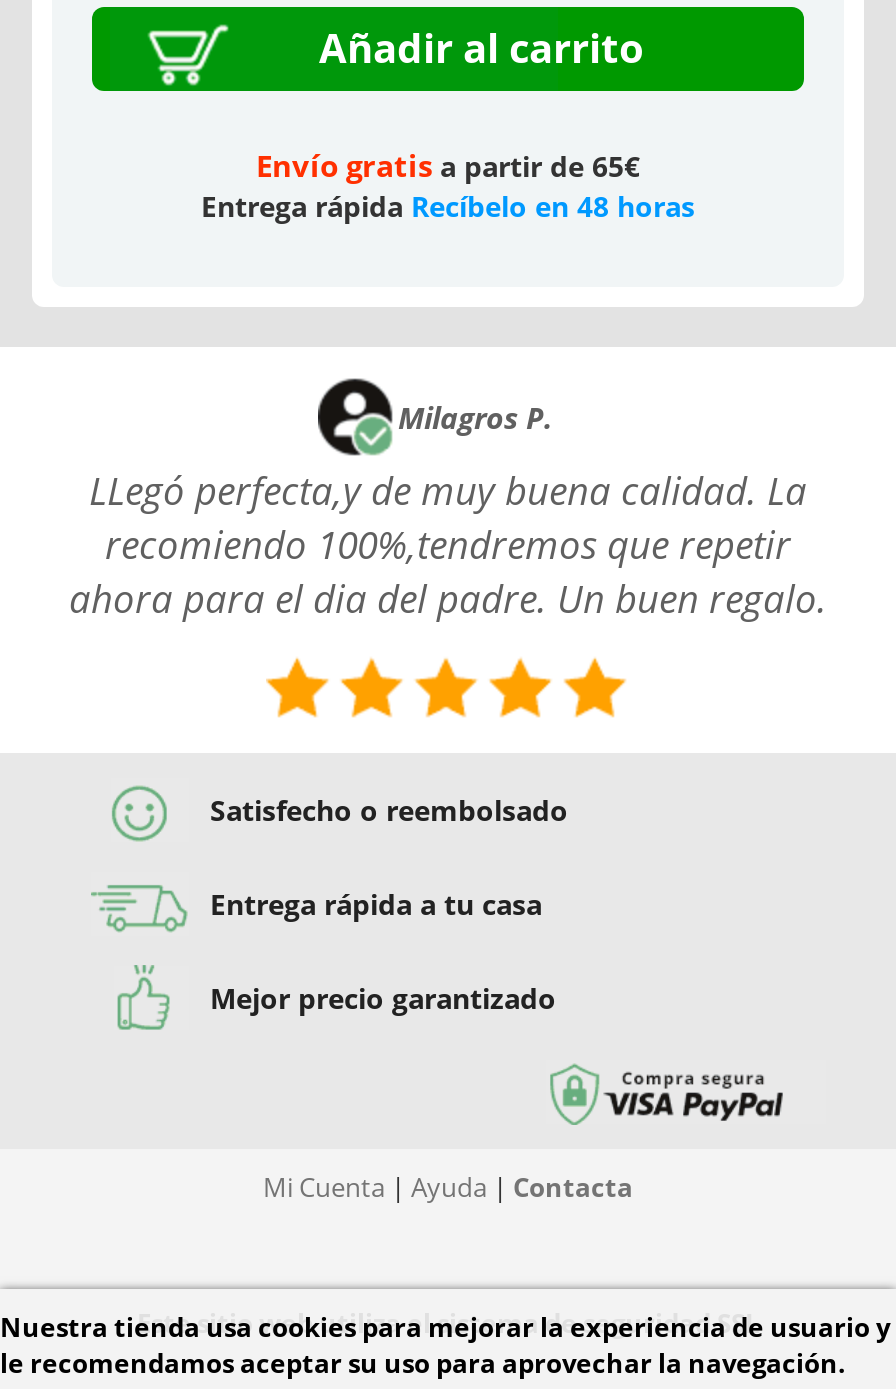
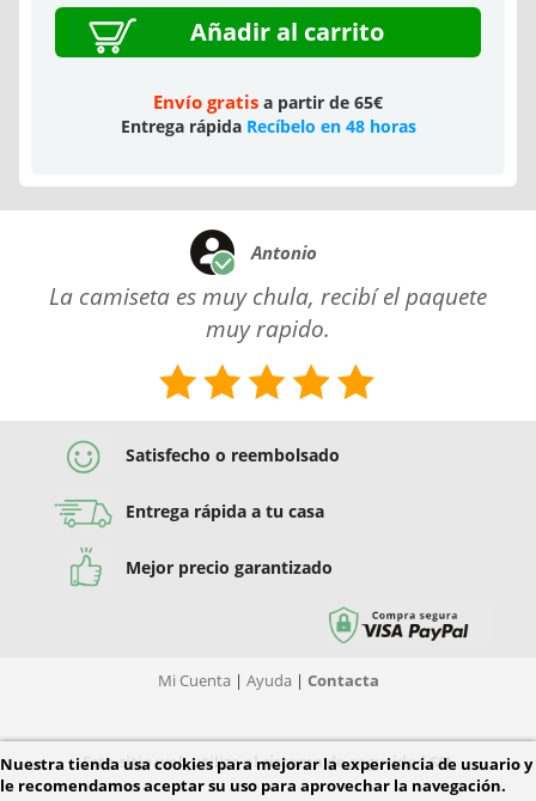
[398,397,552,437] Milagros P. -> [251,240,317,264] Antonio
[69,465,827,625] LLegó perfecta,y de muy buena calidad. La | recomiendo 100%,tendremos que repetir | ahora para el dia del padre. Un buen regalo. -> [49,281,487,344] La camiseta es muy chula, recibí el paquete | muy rapido.

